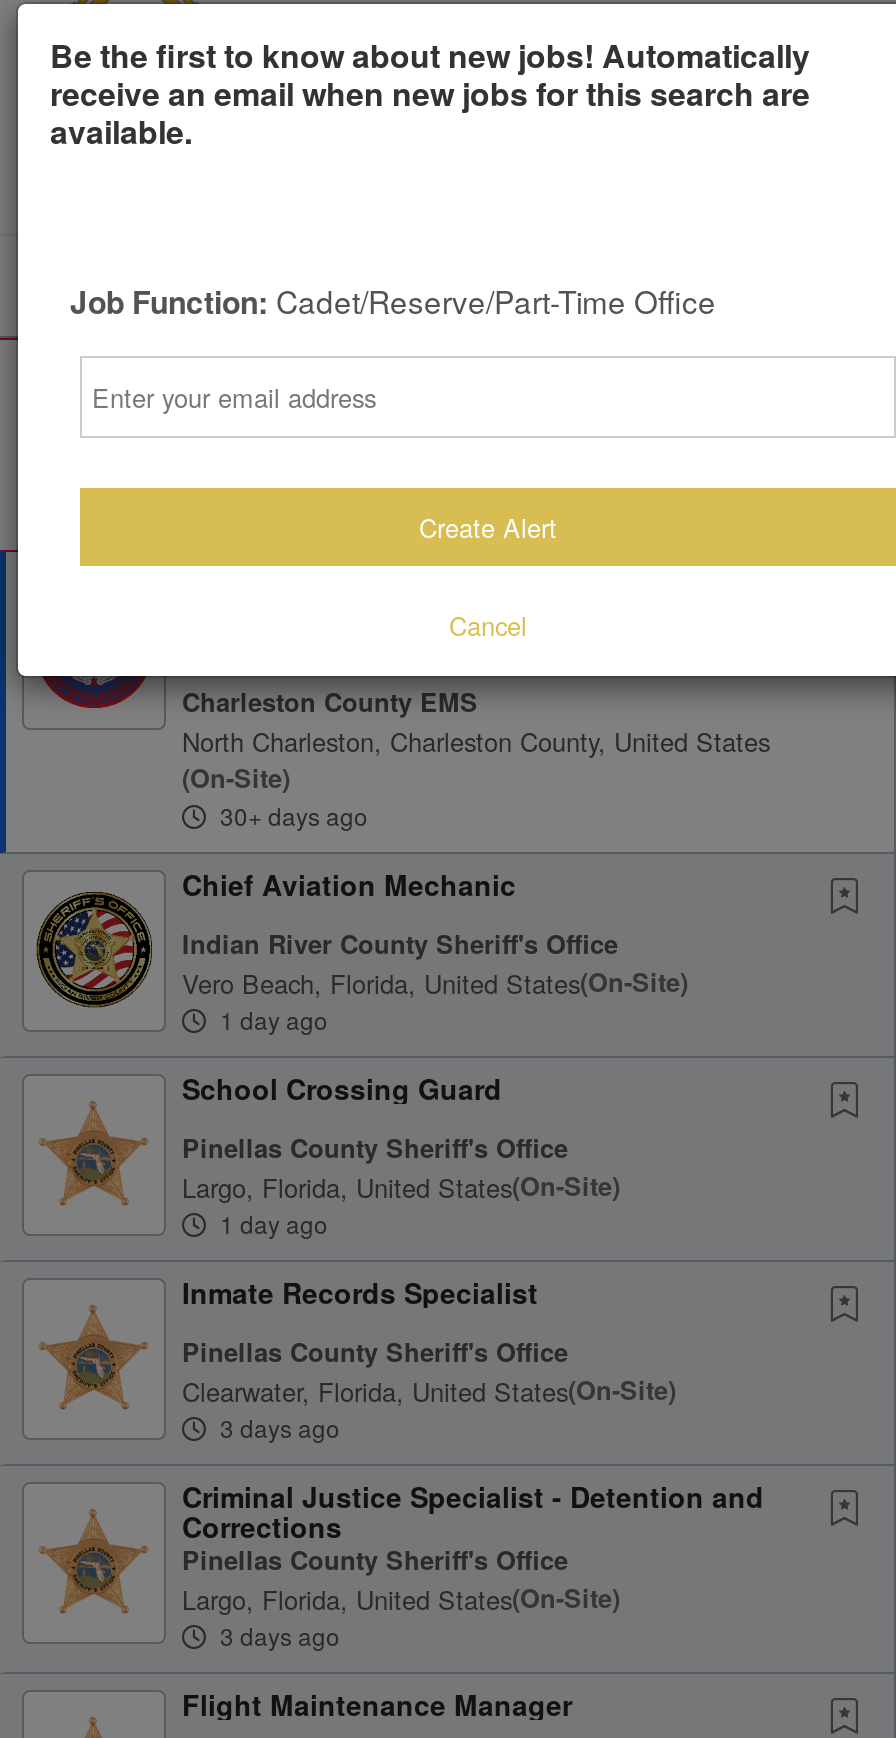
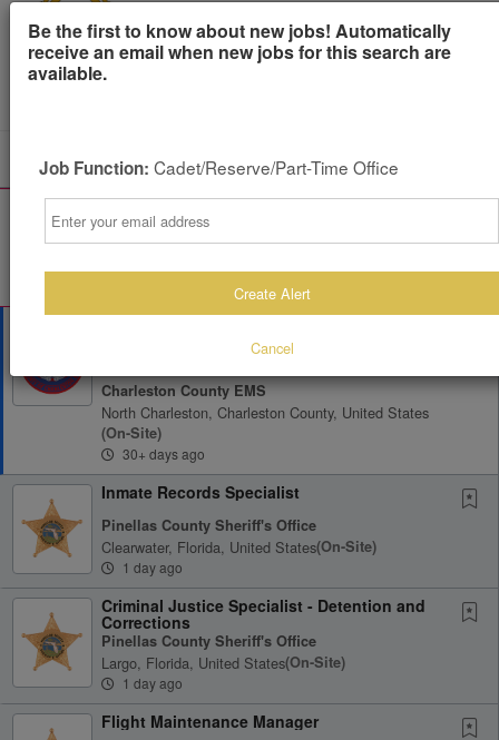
[36,864,688,1240] [image] | Chief Aviation Mechanic | Indian River County Sheriff's Office | Vero Beach, Florida, United States(on-Site) | 1 day ago | School Crossing Guard | Pinellas County Sheriff's Office | Largo, Florida, United States(on-Site) | 1 day ago -> none
[214,1410,340,1444] 3 days ago -> [119,557,183,576] 1 day ago
[214,1618,340,1652] 3 days ago -> [119,673,183,692] 1 day ago

